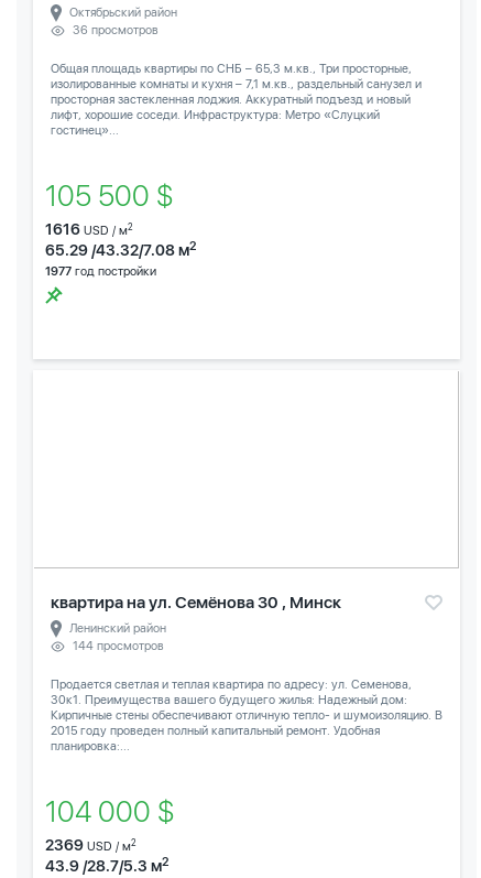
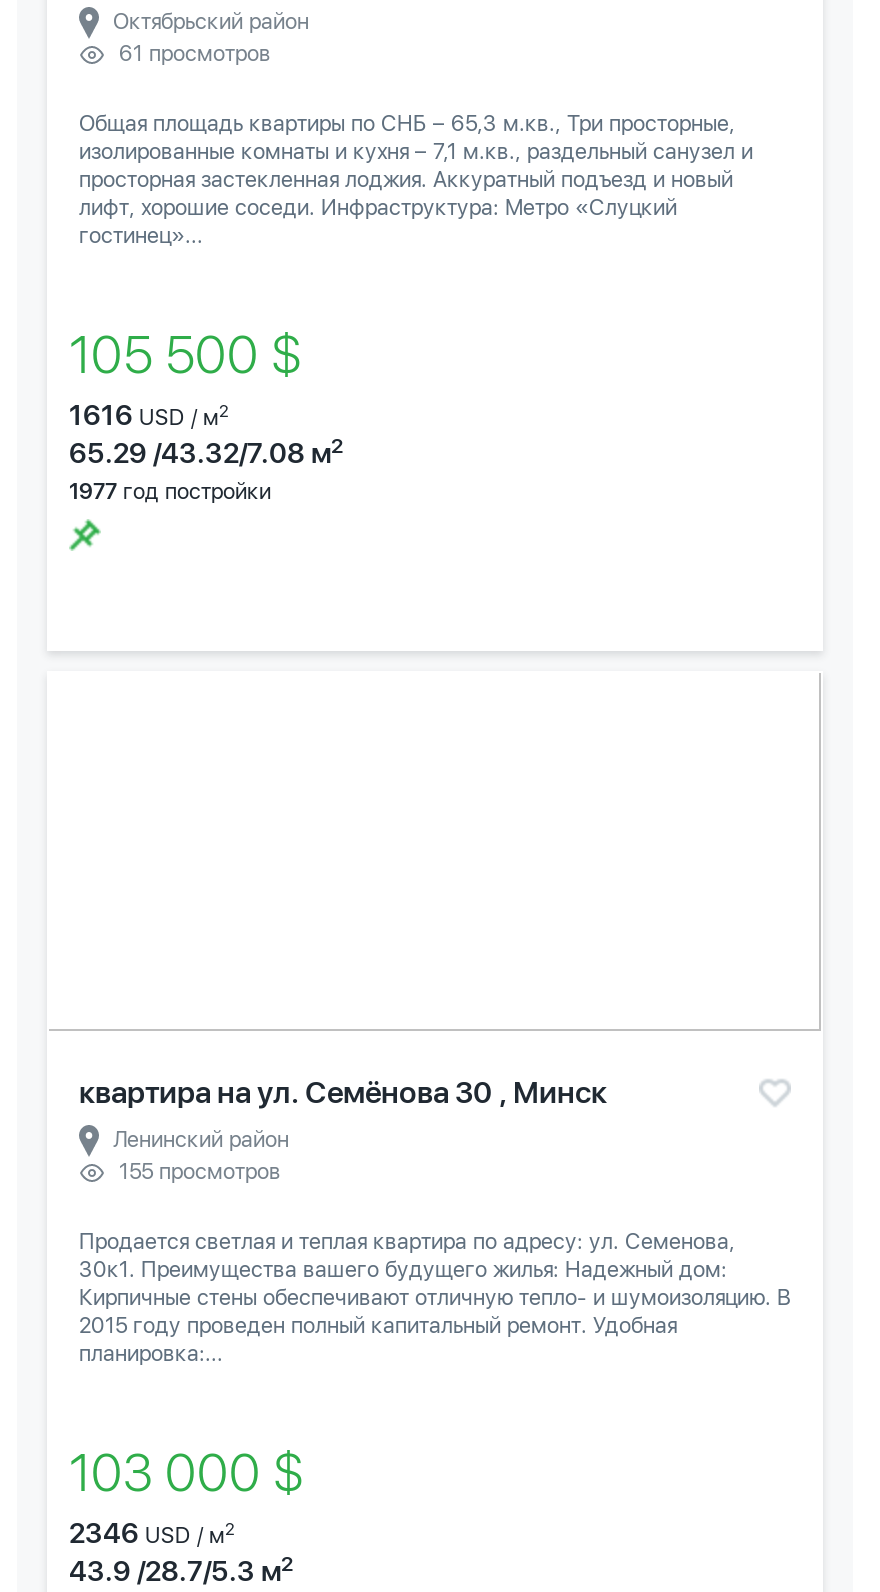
[73,23,158,38] 36 просмотров -> [119,40,271,66] 61 просмотров
[73,639,164,654] 144 просмотров -> [119,1159,281,1185] 155 просмотров
[45,795,187,829] 104 000 $ -> [69,1441,327,1503] 103 000 $
[45,836,136,854] 2369 USD / м2 -> [69,1517,235,1549] 2346 USD / м2

